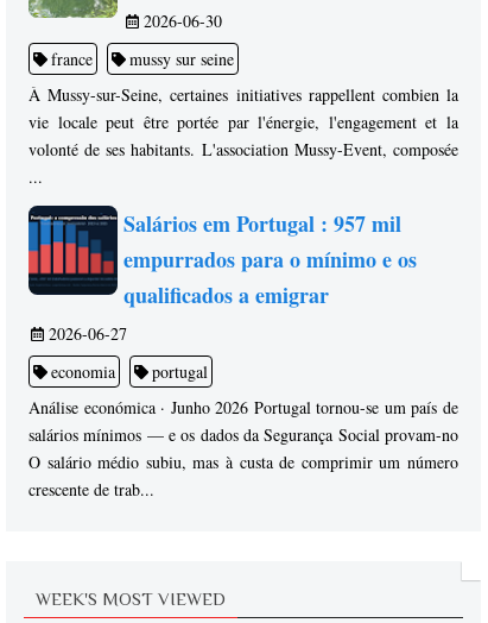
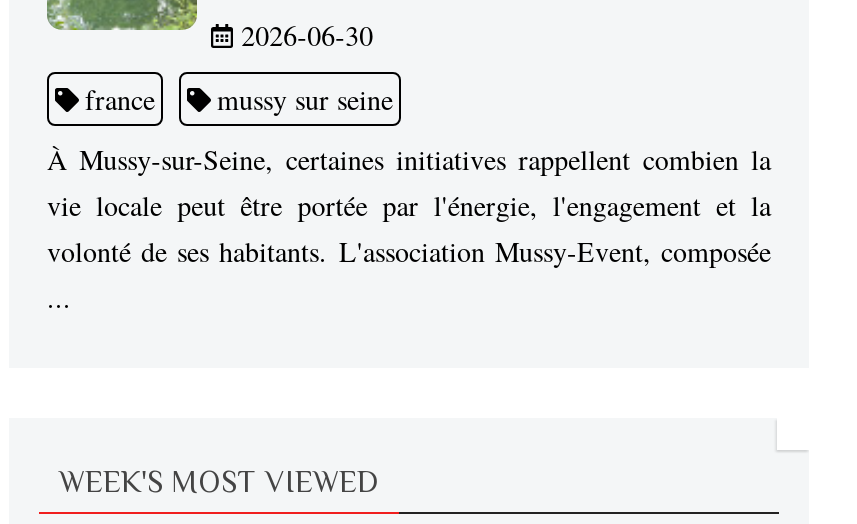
[27,204,458,501] [image] | Salários em Portugal : 957 mil | empurrados para o mínimo e os | qualificados a emigrar | 2026-06-27 | economia | portugal | Análise económica · Junho 2026 Portugal tornou-se um país de | salários mínimos — e os dados da Segurança Social provam-no | O salário médio subiu, mas à custa de comprimir um número | crescente de trab... -> none

